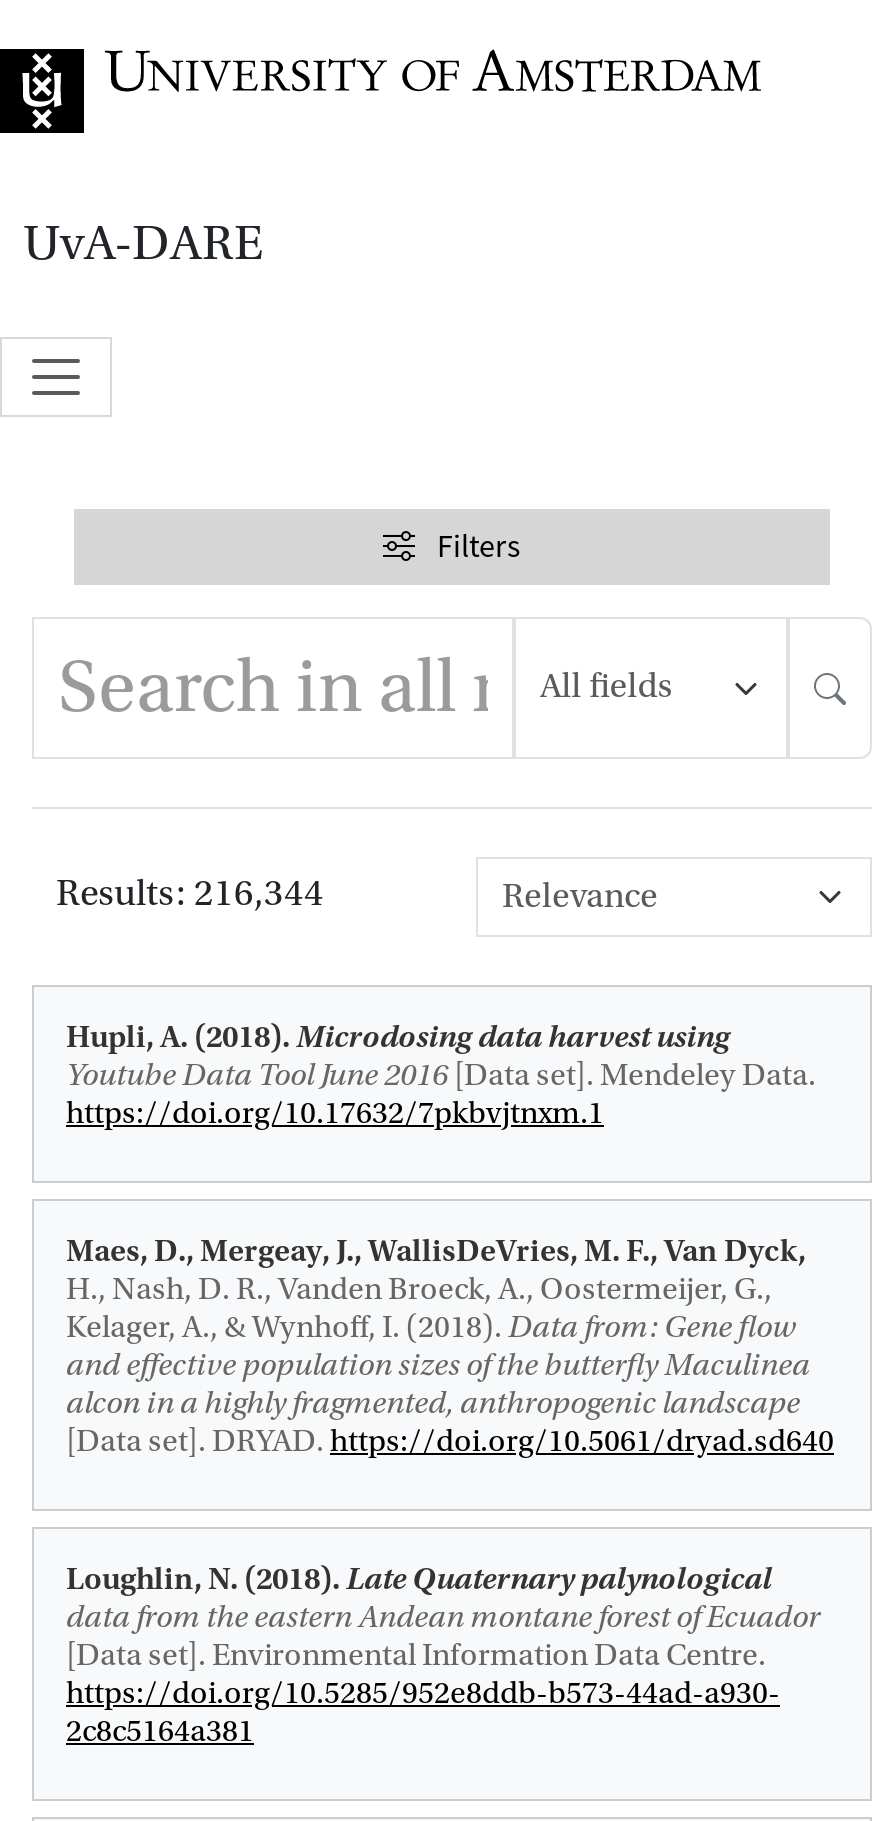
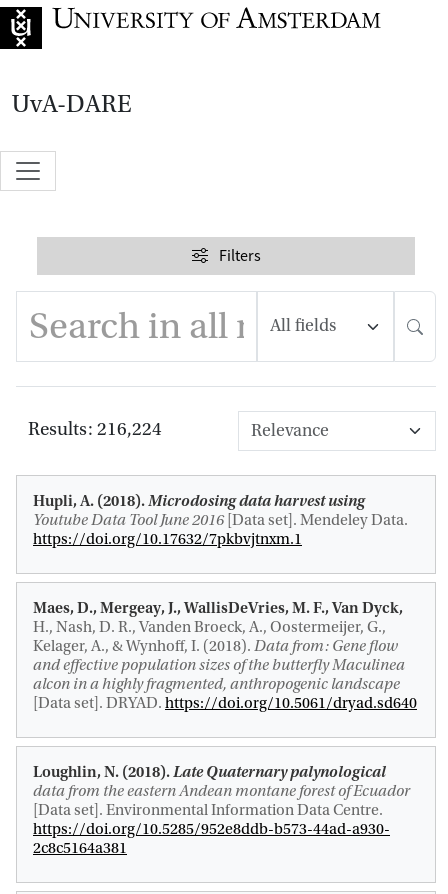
[56,870,324,914] Results: 216,344 -> [28,418,162,440] Results: 216,224

